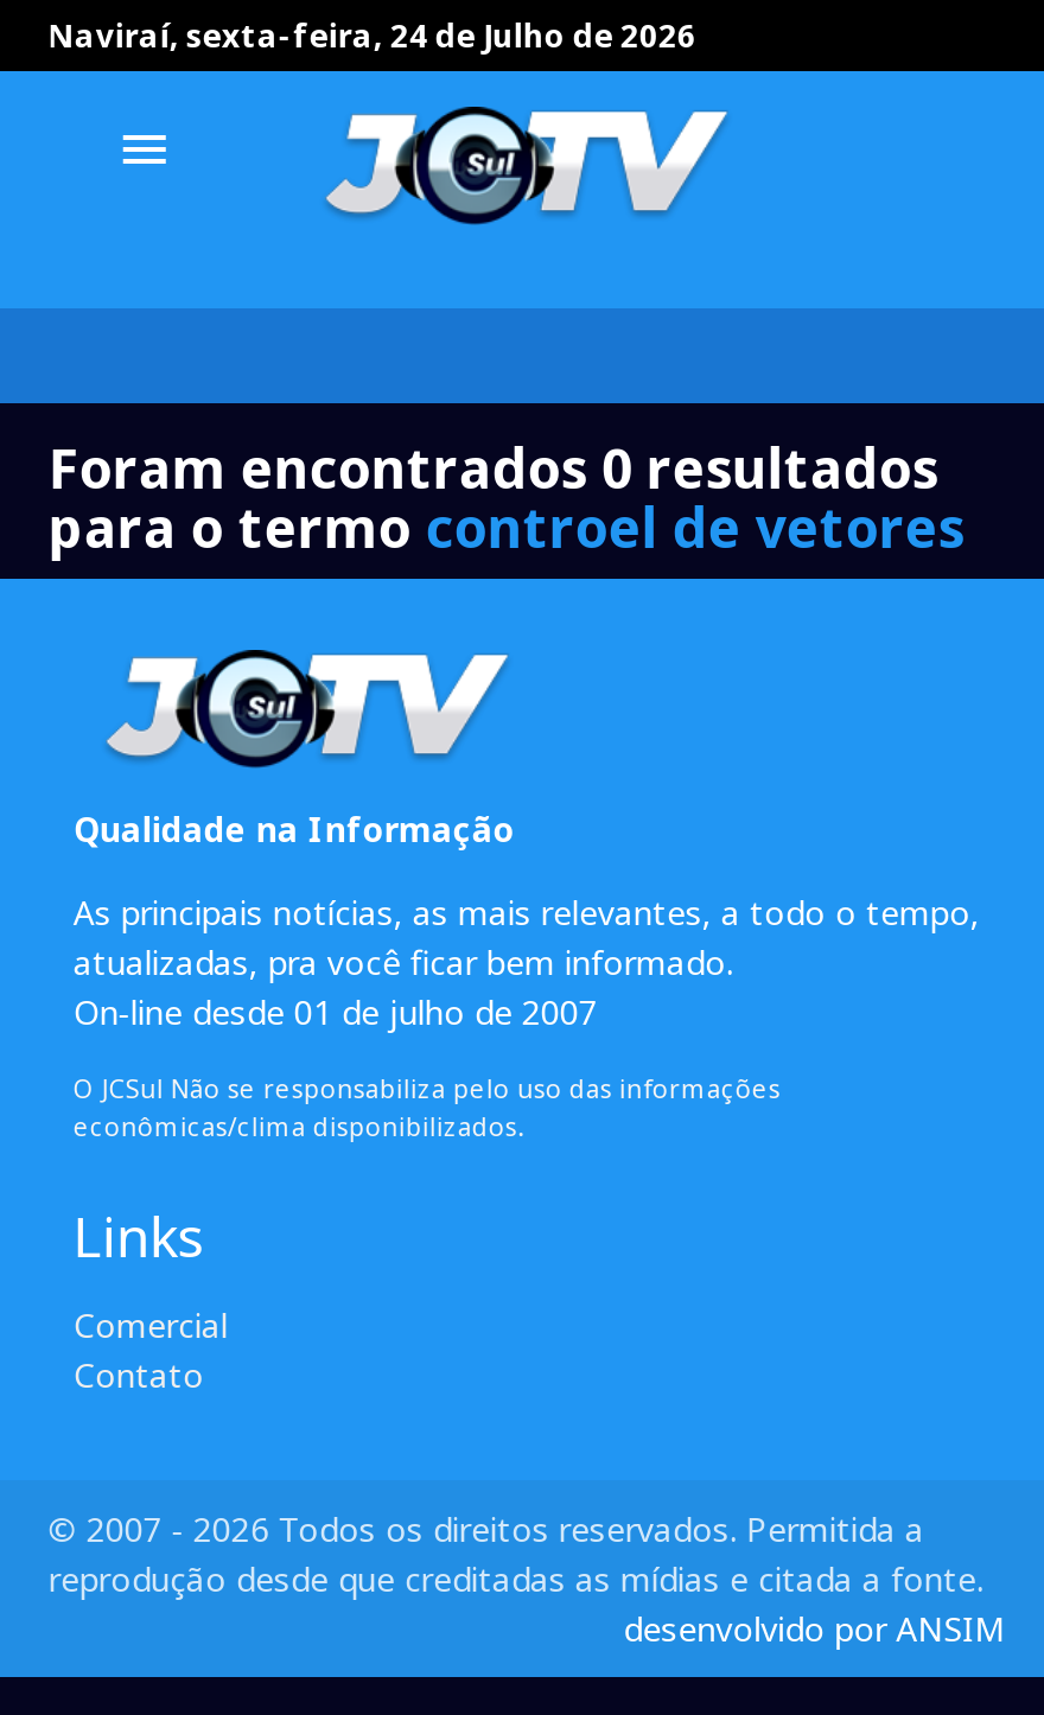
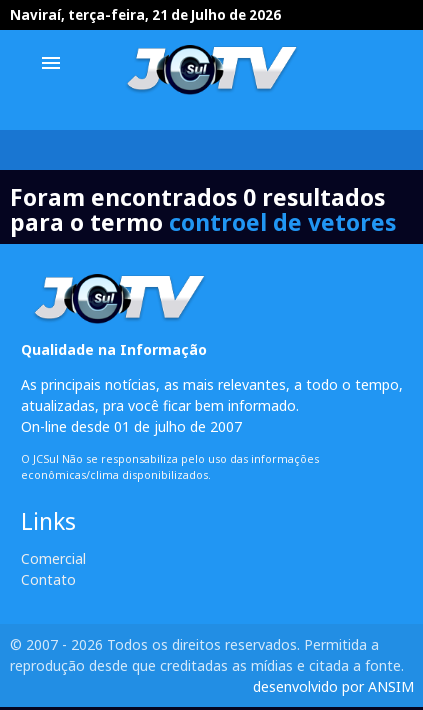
[48,14,696,57] Naviraí, sexta-feira, 24 de Julho de 2026 -> [10,6,281,24] Naviraí, terça-feira, 21 de Julho de 2026

